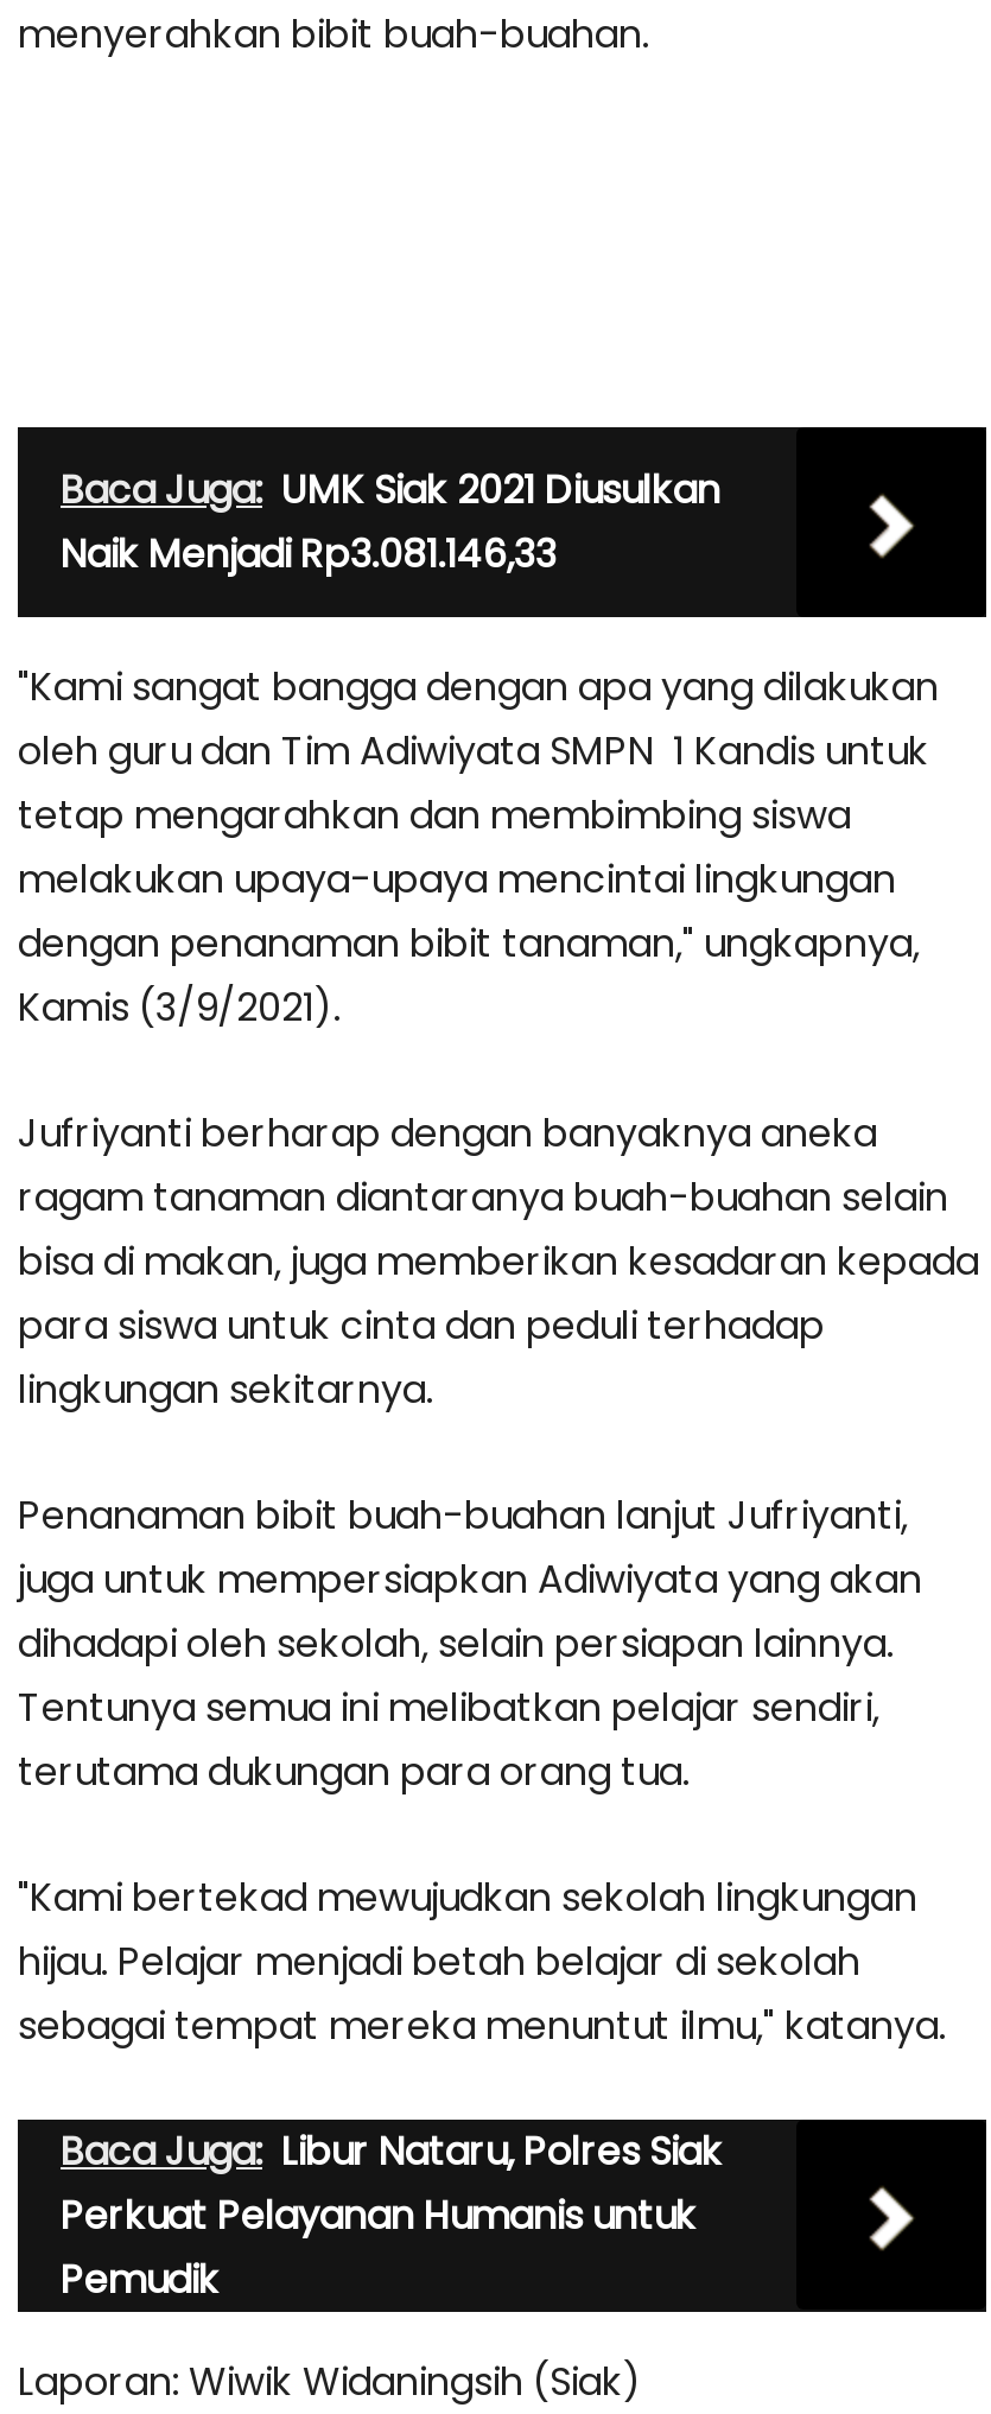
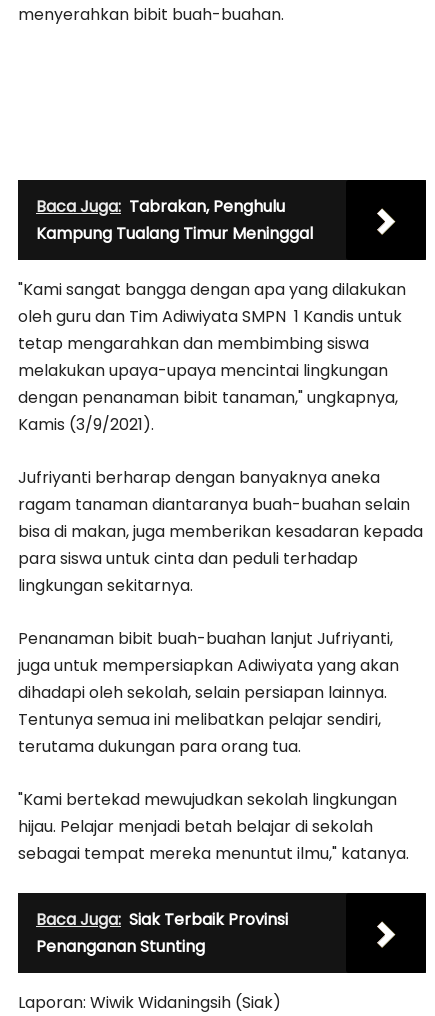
[61,463,720,581] Baca Juga: UMK Siak 2021 Diusulkan | Naik Menjadi Rp3.081.146,33 -> [36,195,313,245] Baca Juga: Tabrakan, Penghulu | Kampung Tualang Timur Meninggal
[61,2124,723,2307] Baca Juga: Libur Nataru, Polres Siak | Perkuat Pelayanan Humanis untuk | Pemudik -> [36,908,288,958] Baca Juga: Siak Terbaik Provinsi | Penanganan Stunting

